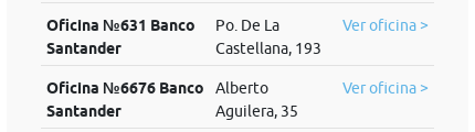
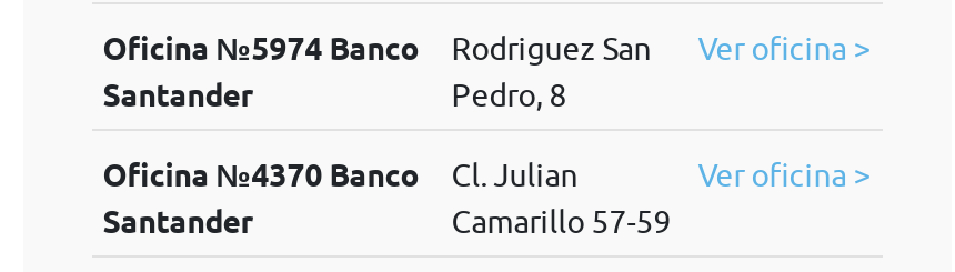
[46,16,195,34] Oficina №631 Banco -> [103,31,420,67] Oficina №5974 Banco
[215,16,321,57] Po. De La | Castellana, 193 -> [452,31,651,113] Rodriguez San | Pedro, 8
[46,79,204,97] Oficina №6676 Banco -> [103,158,420,193] Oficina №4370 Banco
[215,79,298,120] Alberto | Aguilera, 35 -> [452,158,671,240] Cl. Julian | Camarillo 57-59

